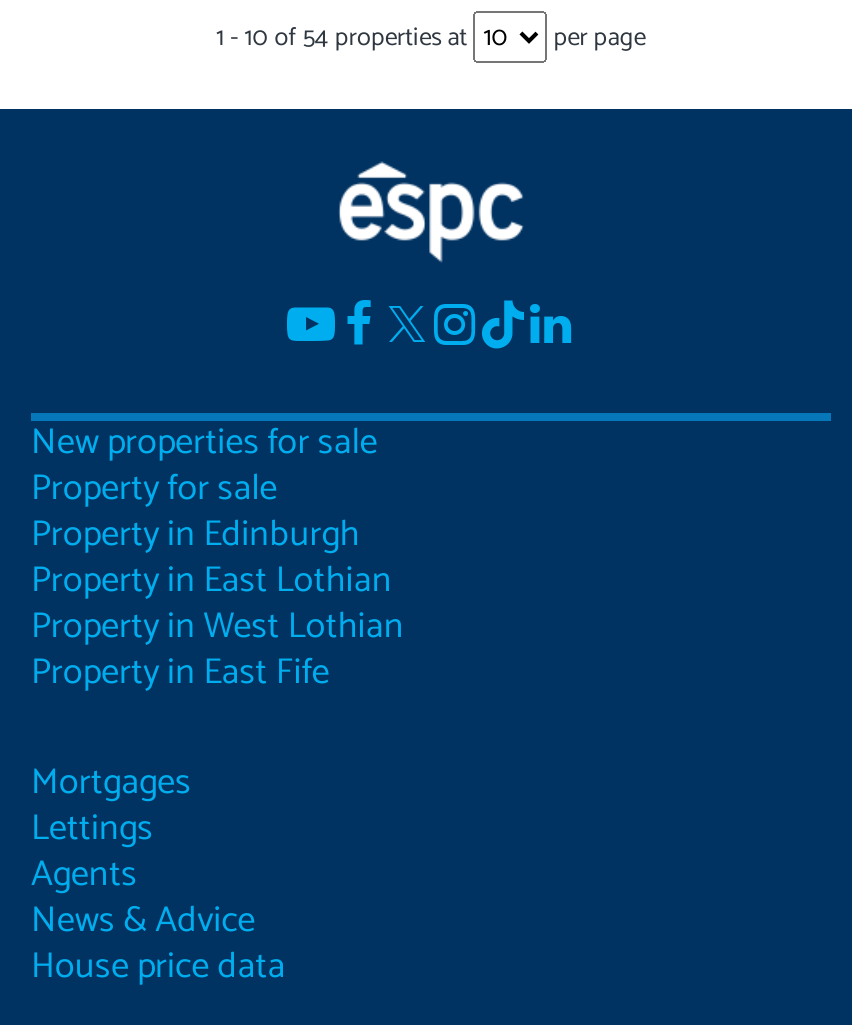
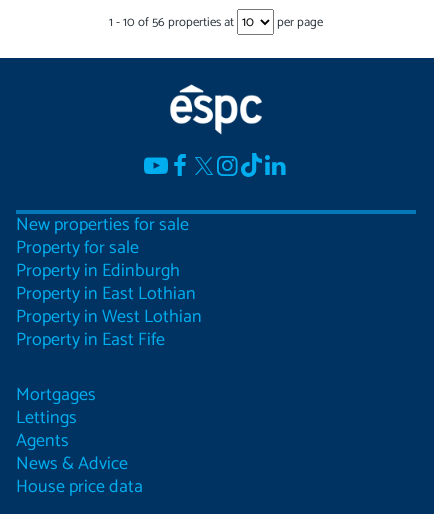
[216,17,473,59] 1 -10 of 54 properties at -> [109,12,237,33] 1 -10 of 56 properties at

